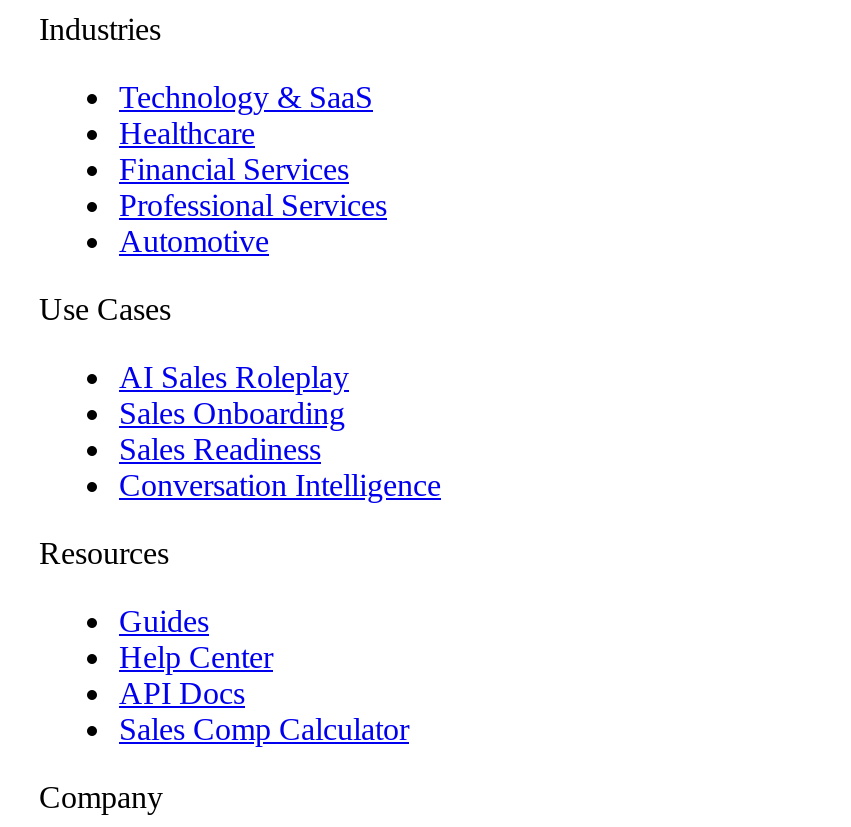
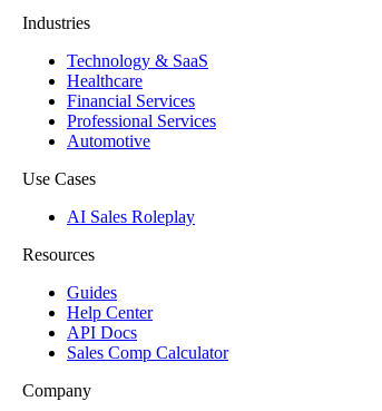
[119,397,441,503] Sales Onboarding | Sales Readiness | Conversation Intelligence -> none

